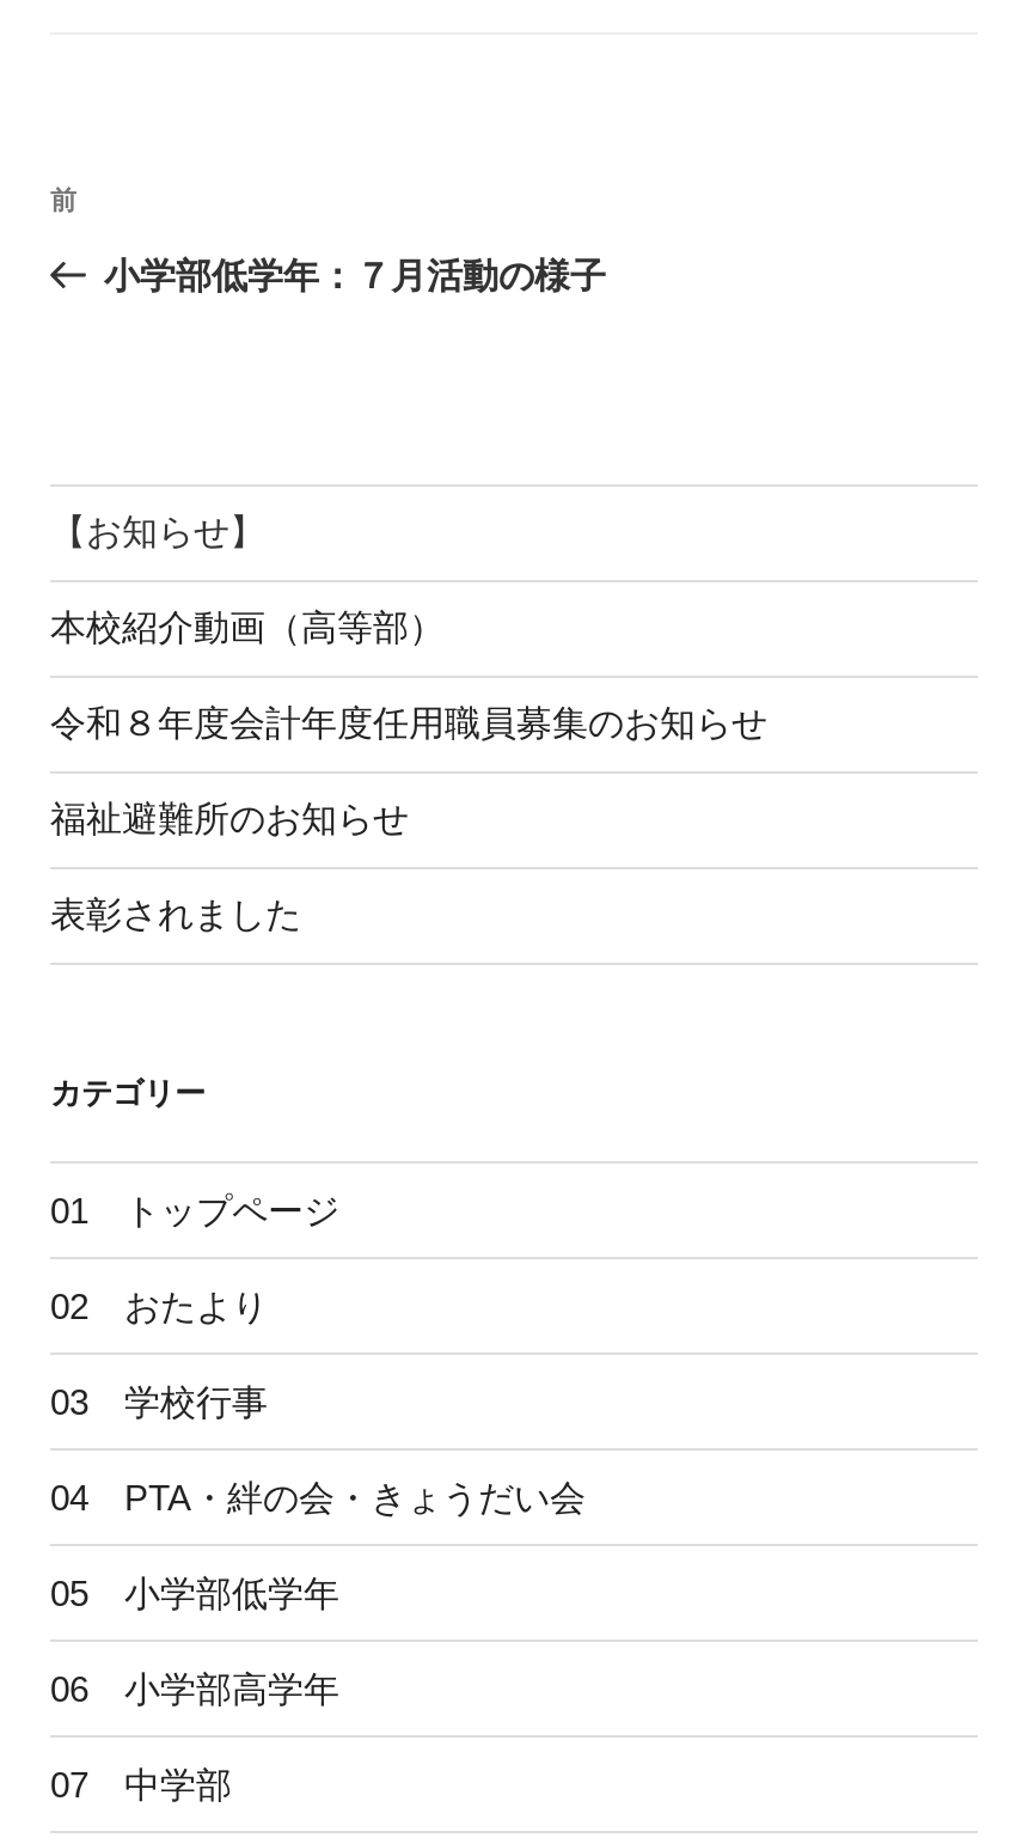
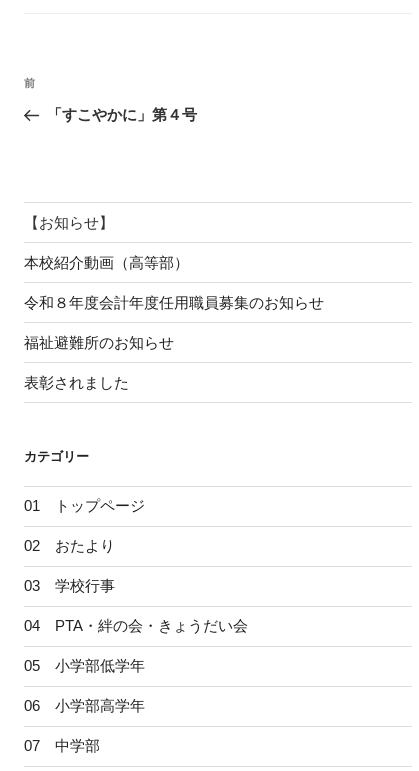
[104,254,606,295] 小学部低学年：７月活動の様子 -> [46,106,196,123] 「すこやかに」第４号

